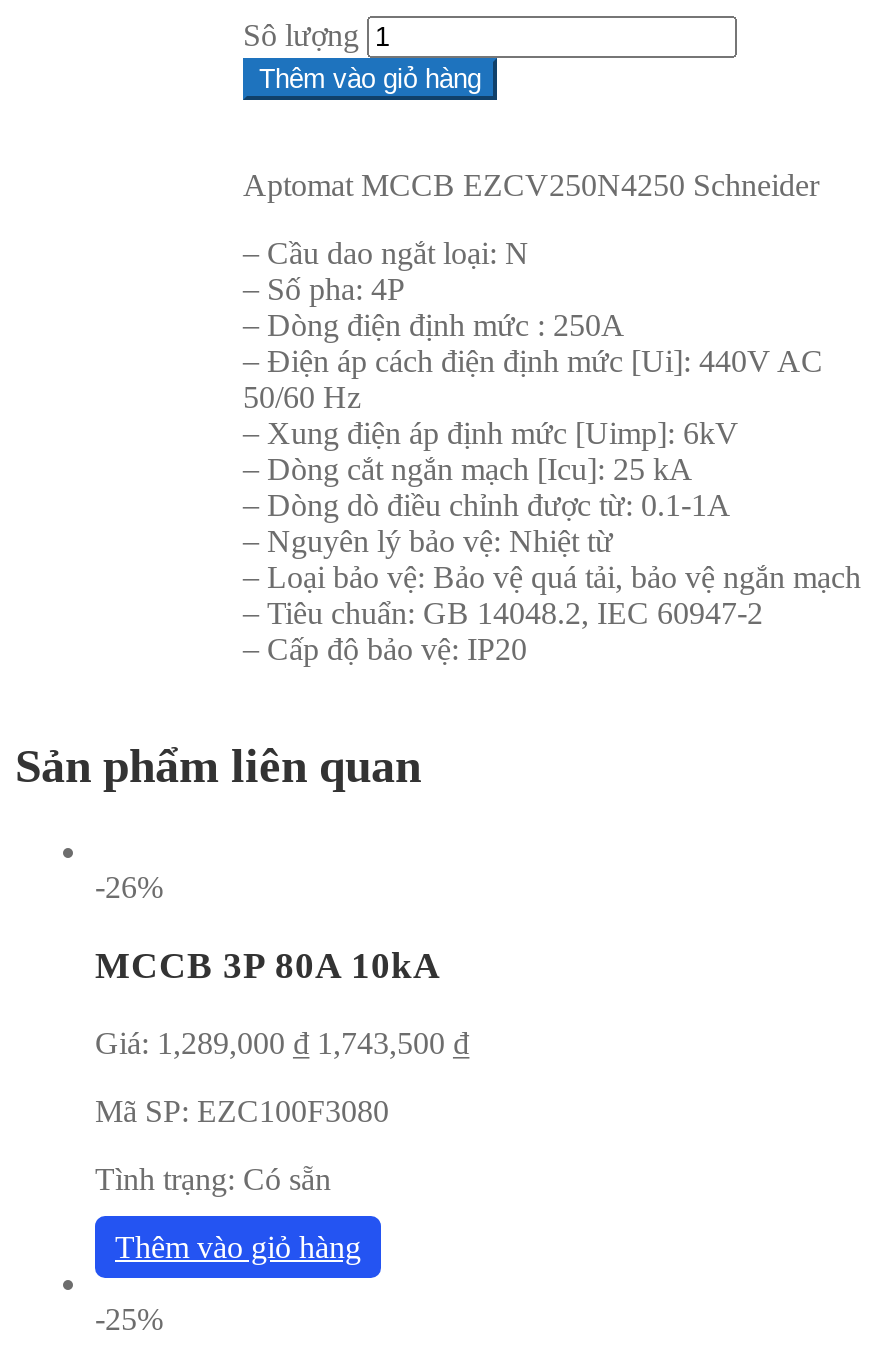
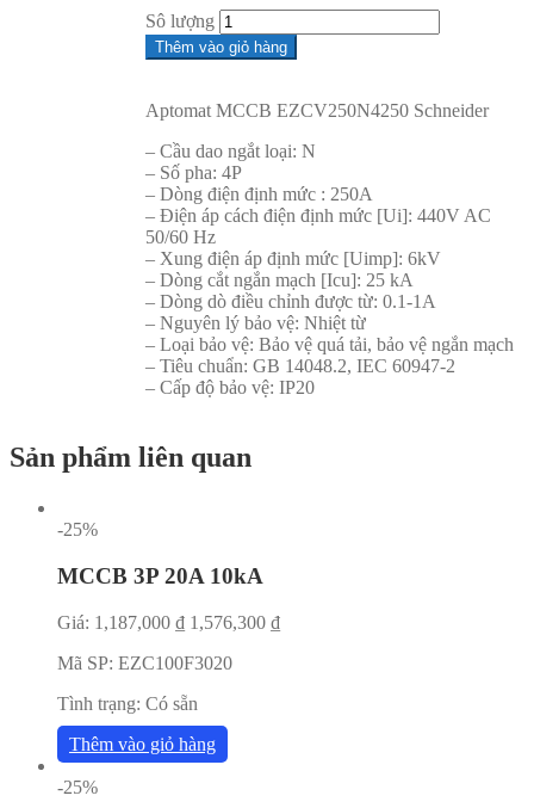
[95,870,163,904] -26% -> [57,519,98,540] -25%
[95,944,441,986] MCCB 3P 80A 10kA -> [57,563,263,588] MCCB 3P 20A 10kA
[95,1025,469,1059] Giá: 1,289,000 ₫ 1,743,500 ₫ -> [57,612,280,632] Giá: 1,187,000 ₫ 1,576,300 ₫
[95,1093,389,1127] Mã SP: EZC100F3080 -> [57,652,232,673] Mã SP: EZC100F3020

